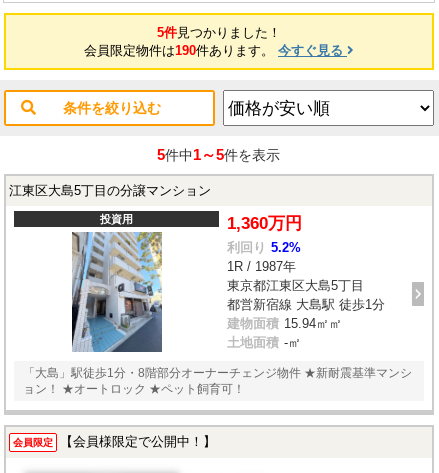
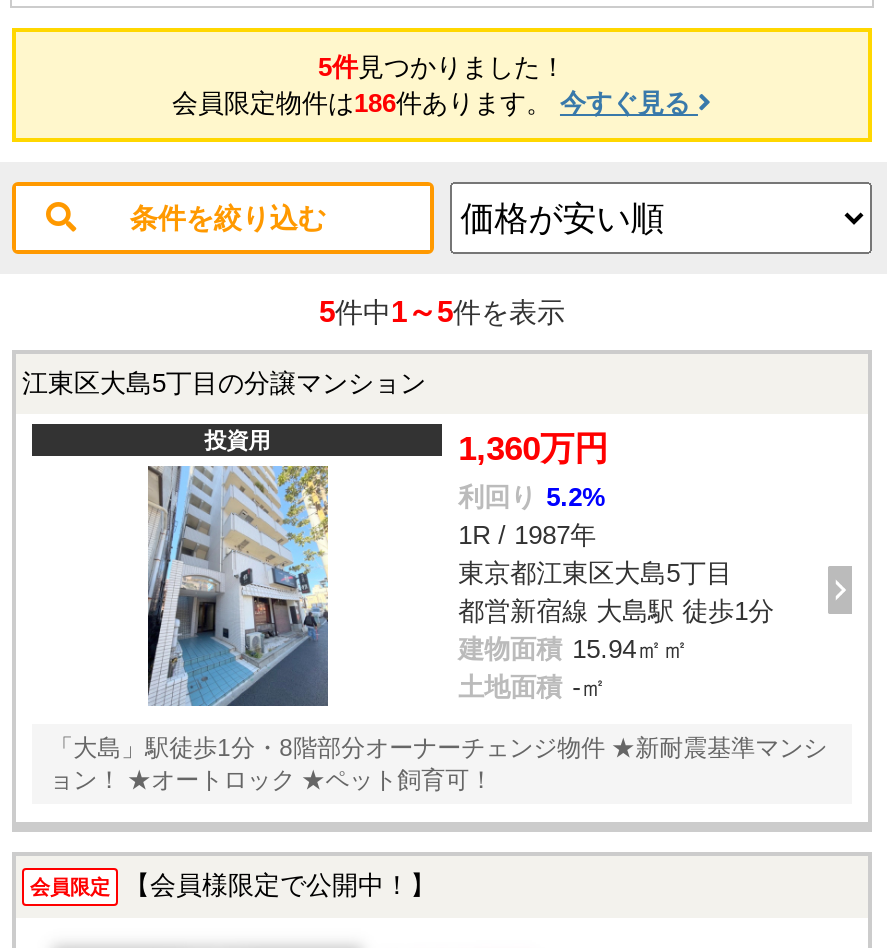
[84,43,347,58] 会員限定物件は190件あります。今すぐ見る -> [172,88,698,118] 会員限定物件は186件あります。今すぐ見る

